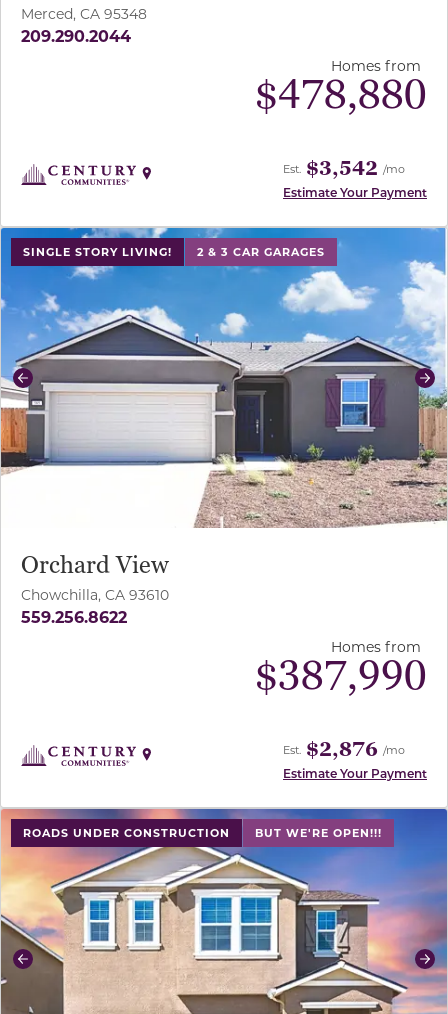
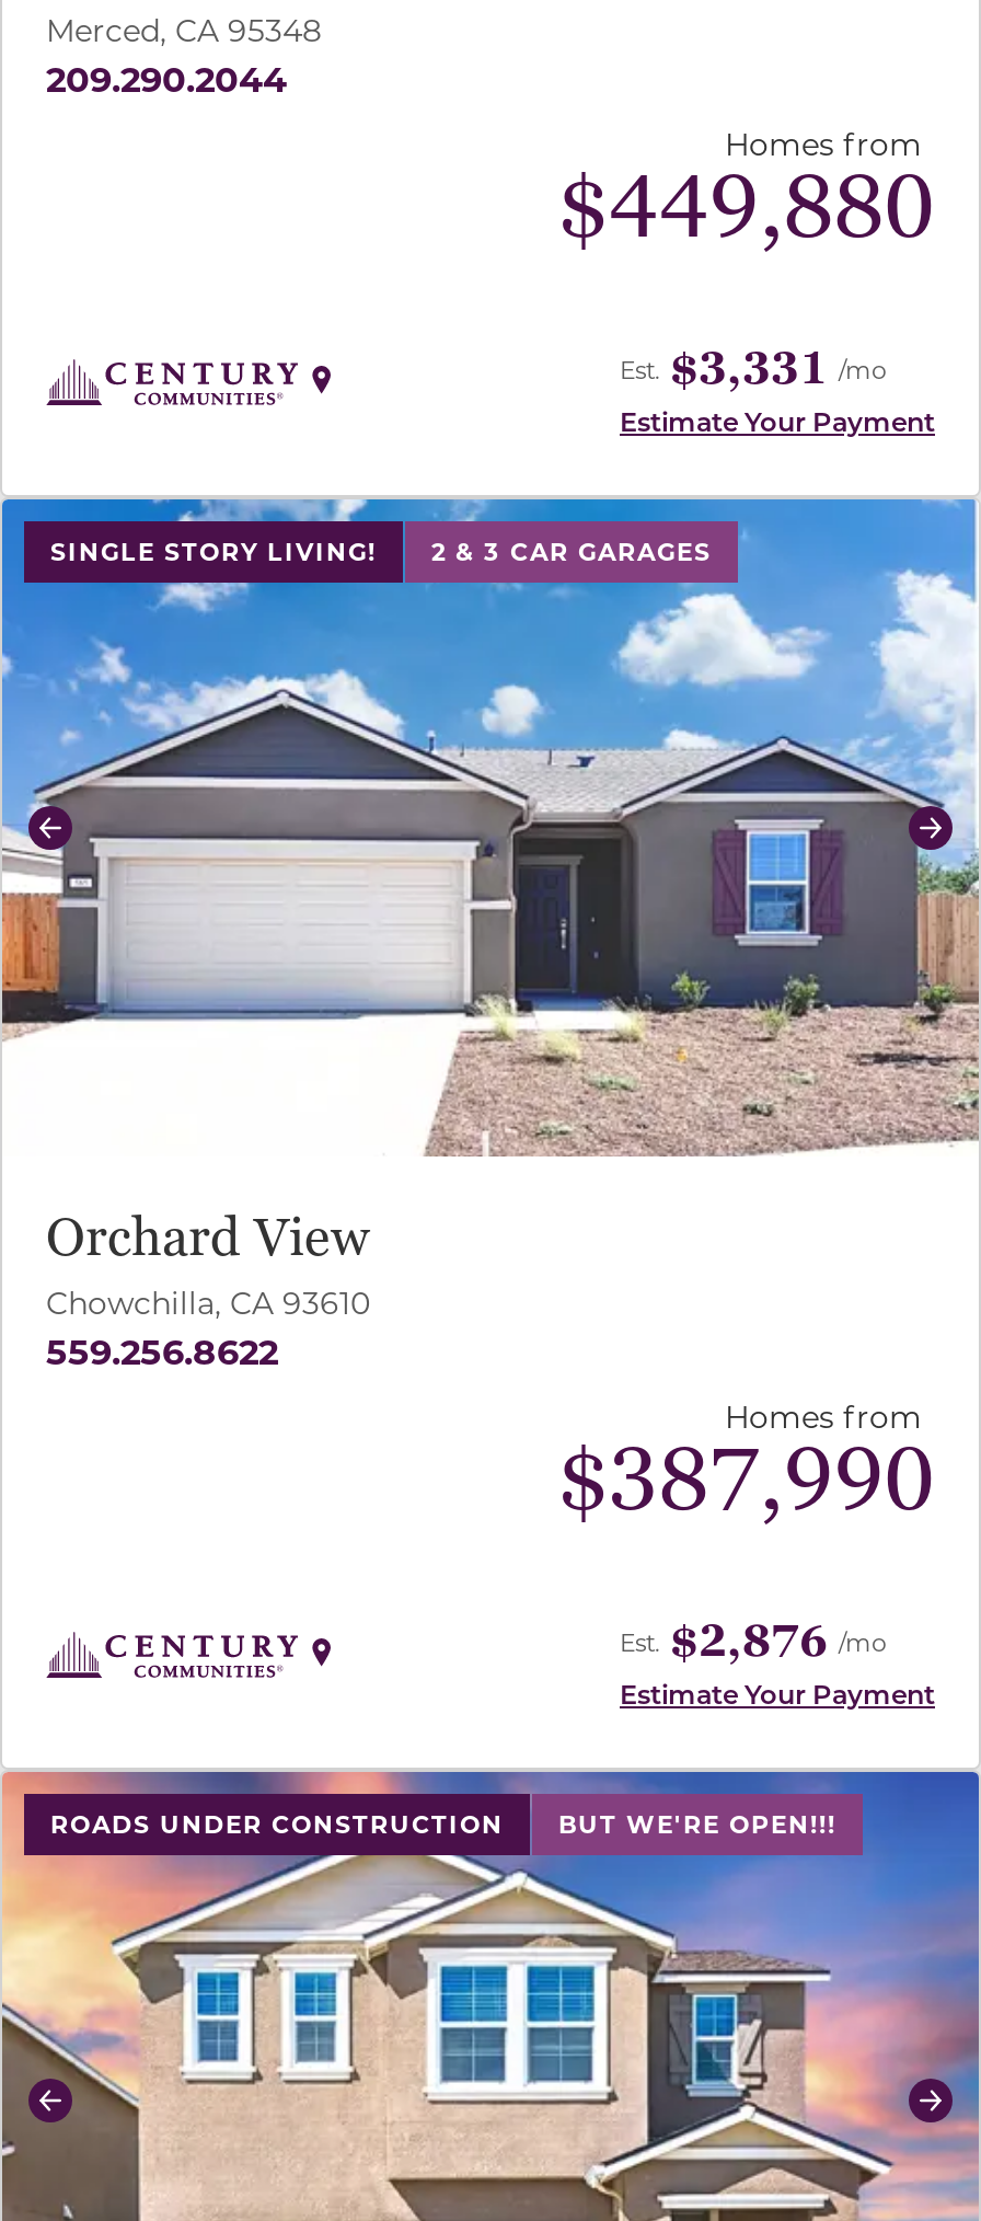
[254,71,427,120] $478,880 -> [556,156,935,263] $449,880
[283,157,405,181] Est. $3,542 /mo -> [620,344,887,396] Est. $3,331 /mo

